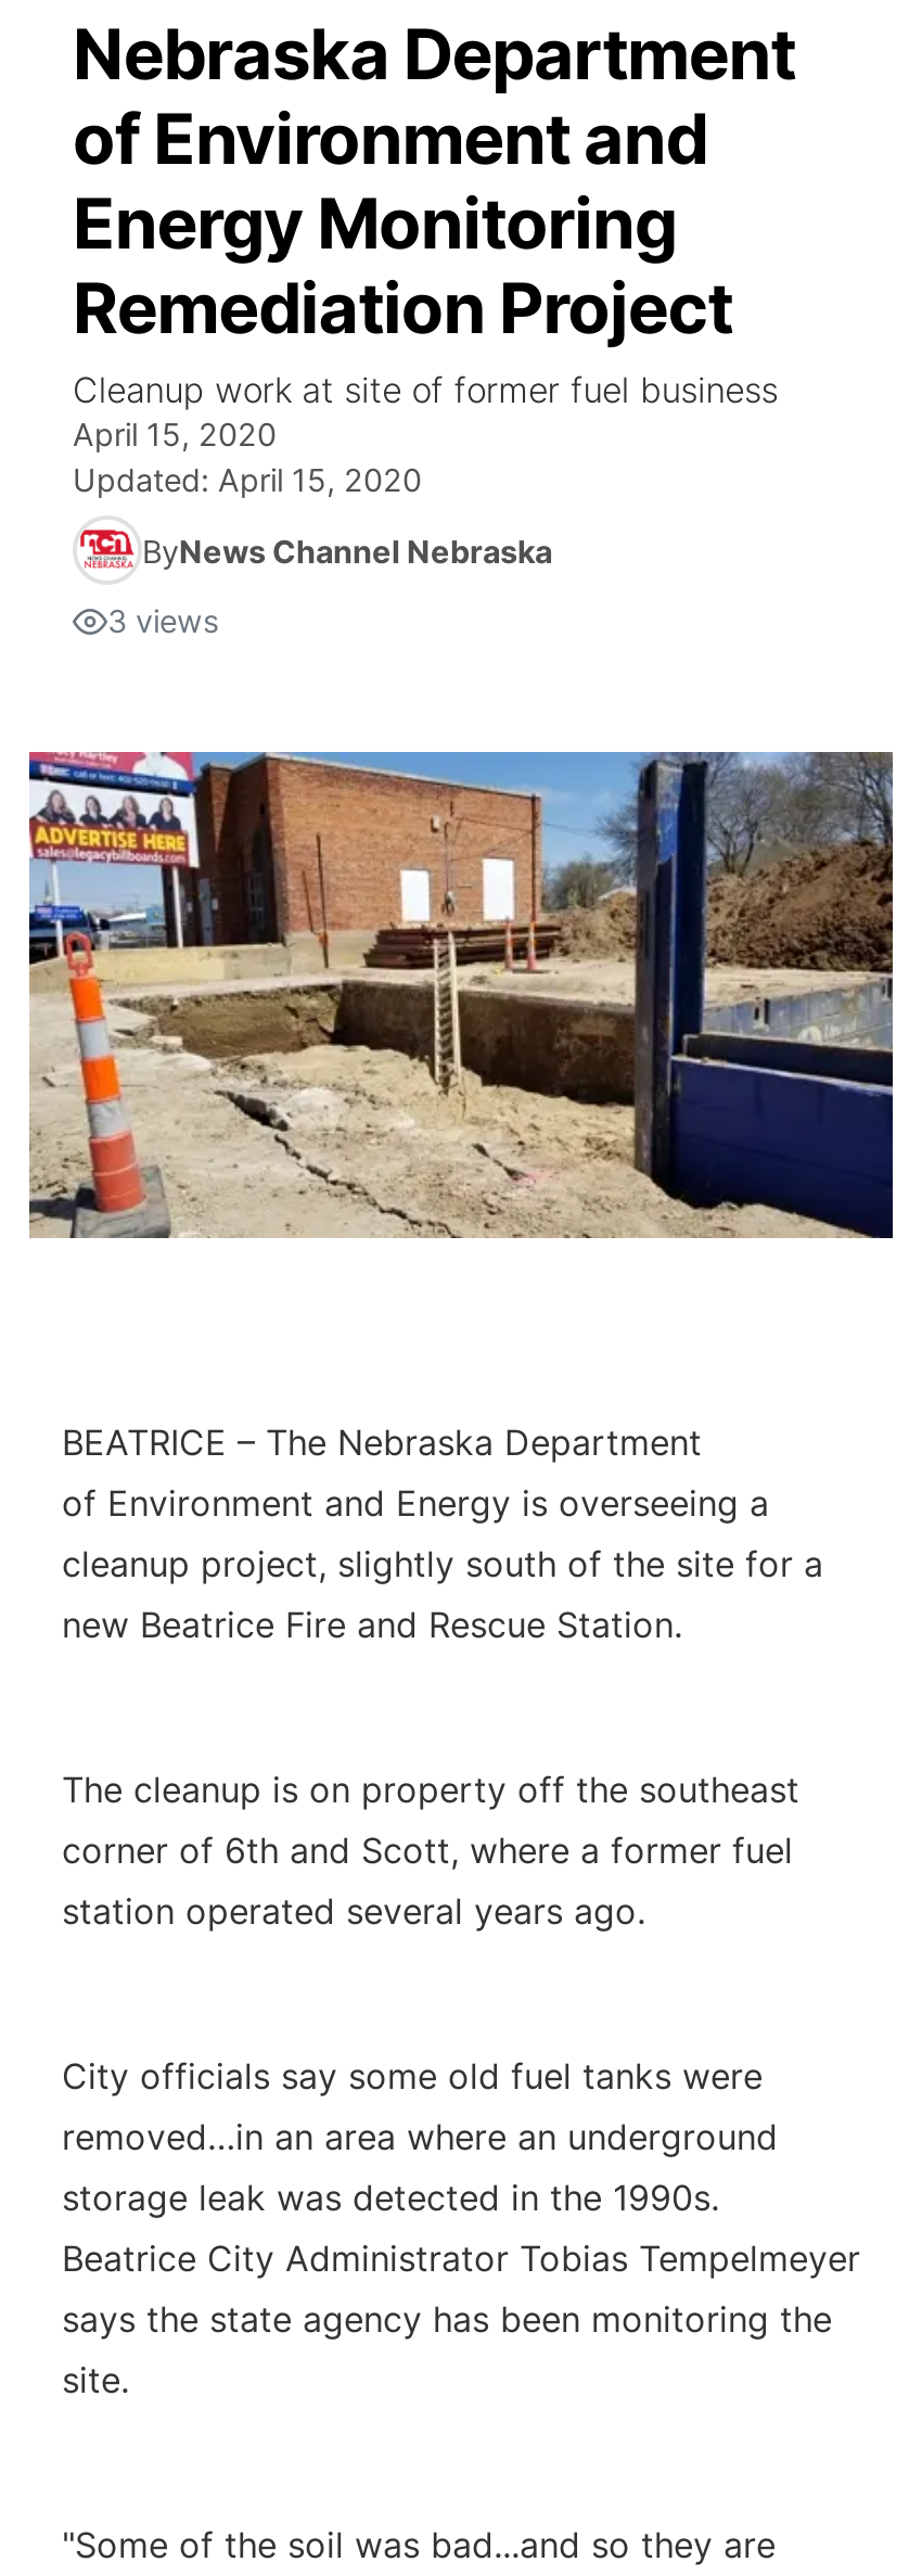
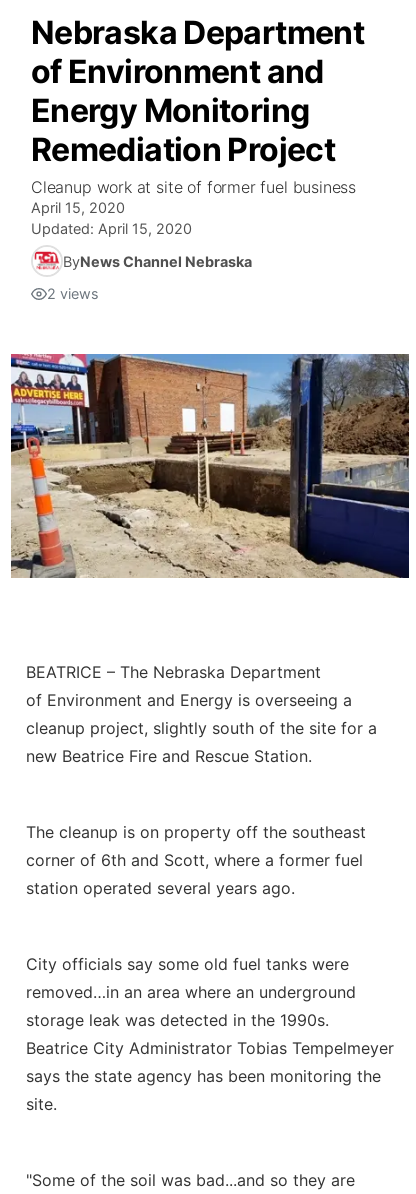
[107,602,220,639] 3 views -> [47,285,99,302] 2 views

